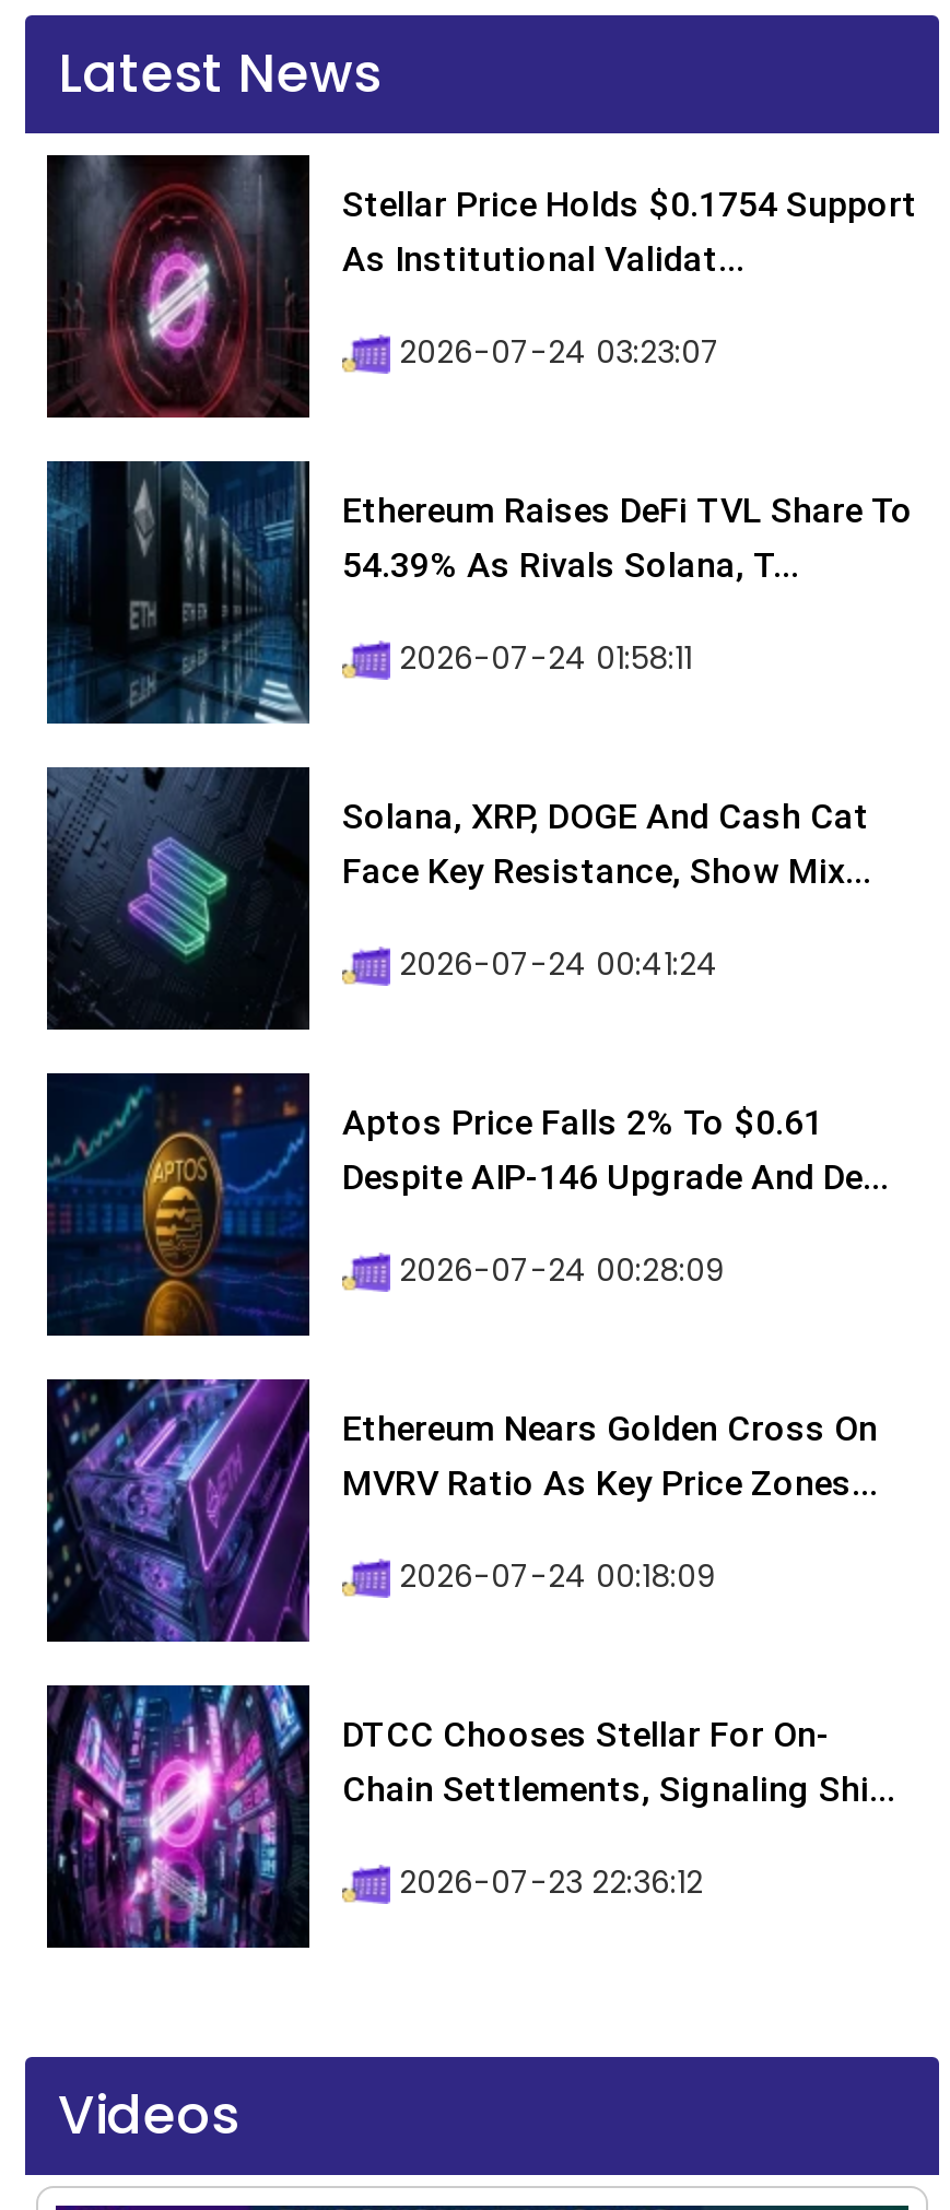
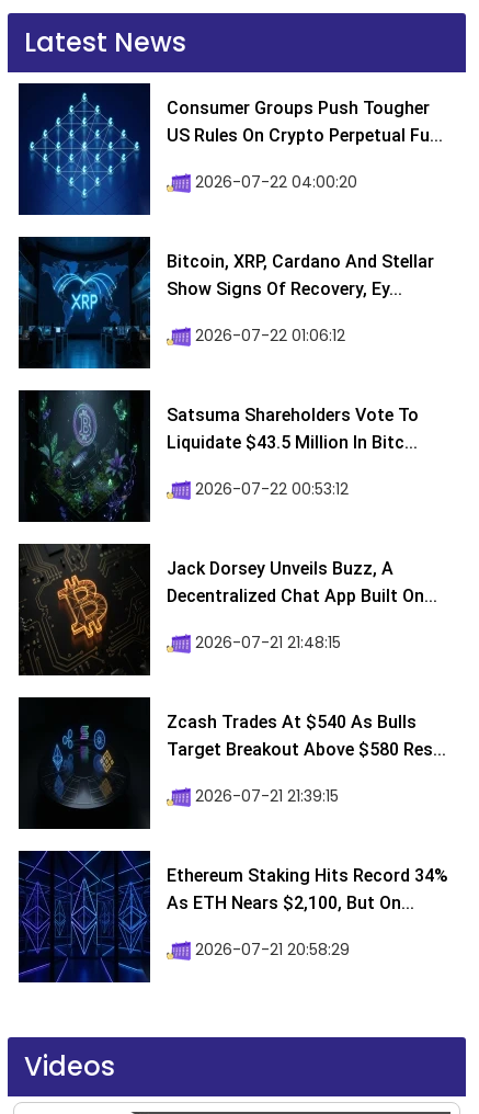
[47,155,917,420] [image] | Stellar Price Holds $0.1754 Support | As Institutional Validat... -> [19,83,443,216] [image] | Consumer Groups Push Tougher | US Rules On Crypto Perpetual Fu...
[399,331,720,374] 2026-07-24 03:23:07 -> [195,171,357,193] 2026-07-22 04:00:20
[45,461,913,726] [image] | Ethereum Raises DeFi TVL Share To | 54.39% As Rivals Solana, T... -> [18,237,434,370] [image] | Bitcoin, XRP, Cardano And Stellar | Show Signs Of Recovery, Ey...
[399,637,692,680] 2026-07-24 01:58:11 -> [195,325,345,347] 2026-07-22 01:06:12
[47,765,871,1027] [image] | Solana, XRP, DOGE And Cash Cat | Face Key Resistance, Show Mix... -> [19,389,419,521] [image] | Satsuma Shareholders Vote To | Liquidate $43.5 Million In Bitc...
[399,943,718,986] 2026-07-24 00:41:24 -> [195,478,349,500] 2026-07-22 00:53:12
[47,1073,889,1338] [image] | Aptos Price Falls 2% To $0.61 | Despite AIP-146 Upgrade And De... -> [19,544,437,677] [image] | Jack Dorsey Unveils Buzz, A | Decentralized Chat App Built On...
[399,1249,725,1292] 2026-07-24 00:28:09 -> [195,632,341,654] 2026-07-21 21:48:15
[47,1377,878,1644] [image] | Ethereum Nears Golden Cross On | MVRV Ratio As Key Price Zones... -> [19,696,446,830] [image] | Zcash Trades At $540 As Bulls | Target Breakout Above $580 Res...
[399,1555,716,1598] 2026-07-24 00:18:09 -> [195,785,339,807] 2026-07-21 21:39:15
[47,1683,895,1948] [image] | DTCC Chooses Stellar For On- | Chain Settlements, Signaling Shi... -> [18,850,448,982] [image] | Ethereum Staking Hits Record 34% | As ETH Nears $2,100, But On...
[399,1861,703,1904] 2026-07-23 22:36:12 -> [195,939,350,961] 2026-07-21 20:58:29

